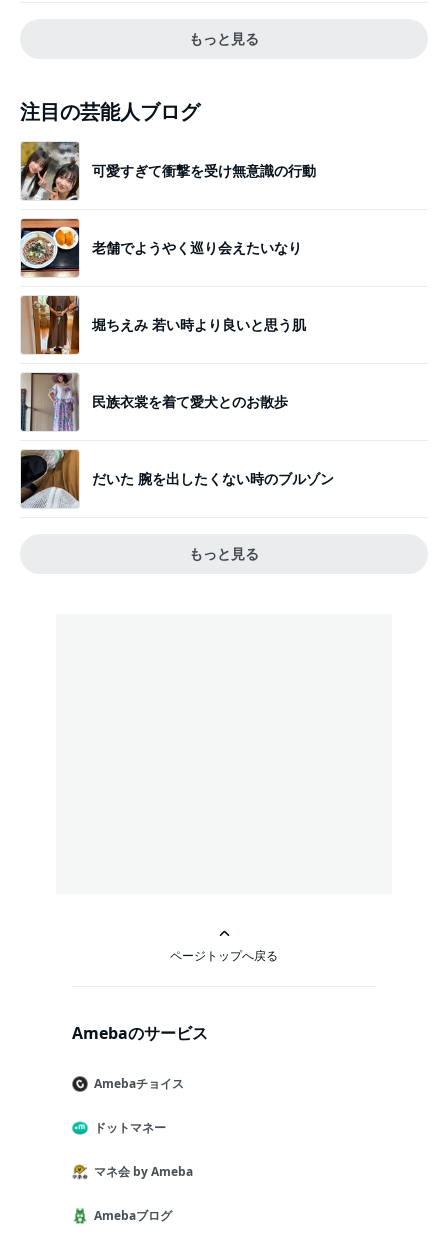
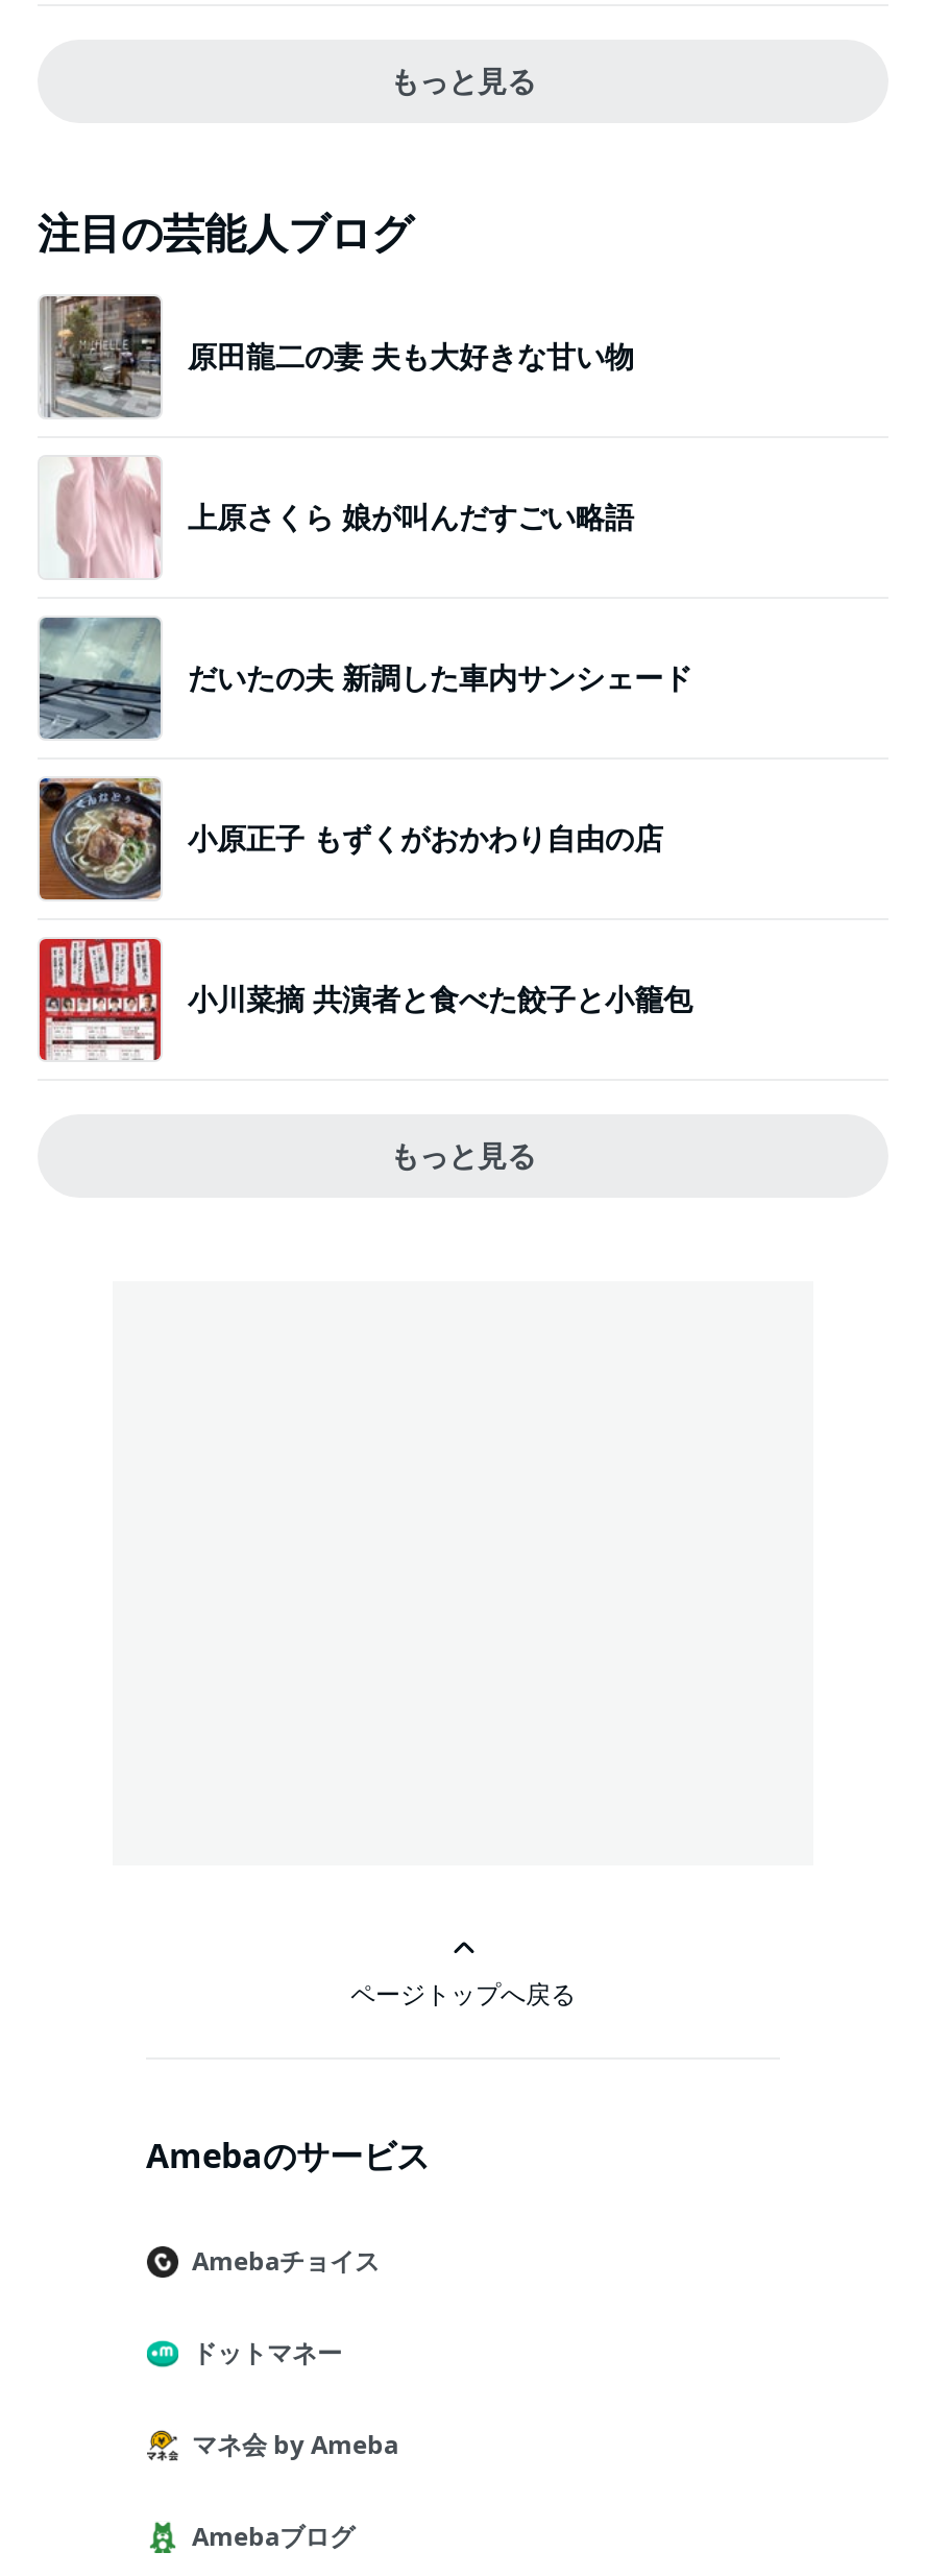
[20,141,316,200] [image] | 可愛すぎて衝撃を受け無意識の行動 -> [38,294,634,417] [image] | 原田龍二の妻 夫も大好きな甘い物
[20,218,302,277] [image] | 老舗でようやく巡り会えたいなり -> [40,455,634,580] [image] | 上原さくら 娘が叫んだすごい略語
[20,295,306,355] [image] | 堀ちえみ 若い時より良いと思う肌 -> [38,616,692,741] [image] | だいたの夫 新調した車内サンシェード
[20,372,288,432] [image] | 民族衣裳を着て愛犬とのお散歩 -> [38,776,663,901] [image] | 小原正子 もずくがおかわり自由の店
[20,449,334,509] [image] | だいた 腕を出したくない時のブルゾン -> [38,937,692,1060] [image] | 小川菜摘 共演者と食べた餃子と小籠包

